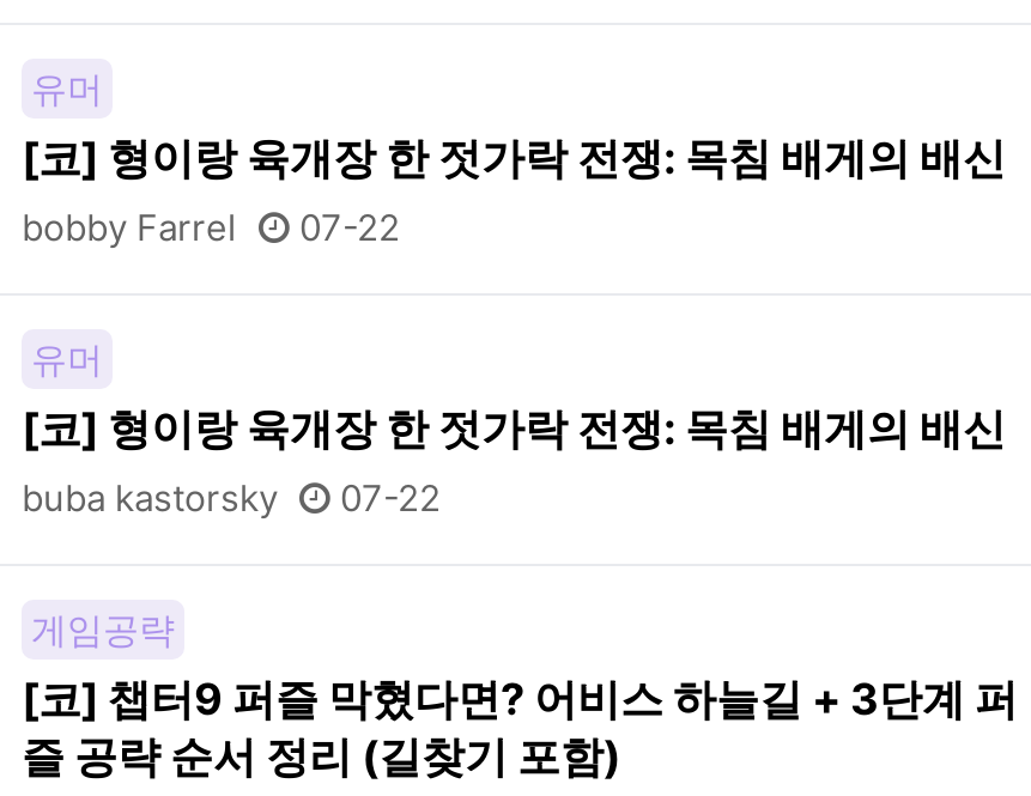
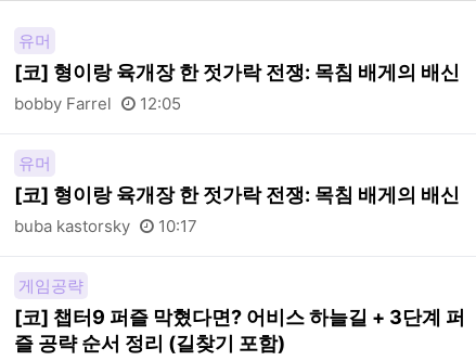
[22,205,400,250] bobby Farrel 07-22 -> [14,93,181,114] bobby Farrel 12:05
[22,475,441,521] buba kastorsky 07-22 -> [14,216,197,236] buba kastorsky 10:17

